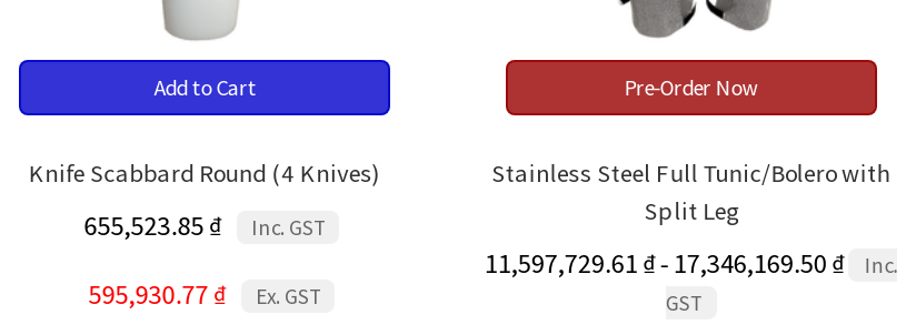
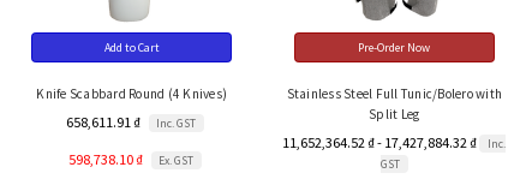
[84,208,325,241] 655,523.85 ₫ Inc. GST -> [66,113,196,131] 658,611.91 ₫ Inc. GST
[484,246,898,279] 11,597,729.61 ₫ - 17,346,169.50 ₫ Inc. -> [283,133,506,151] 11,652,364.52 ₫ - 17,427,884.32 ₫ Inc.
[88,278,320,311] 595,930.77 ₫ Ex. GST -> [69,151,194,169] 598,738.10 ₫ Ex. GST

